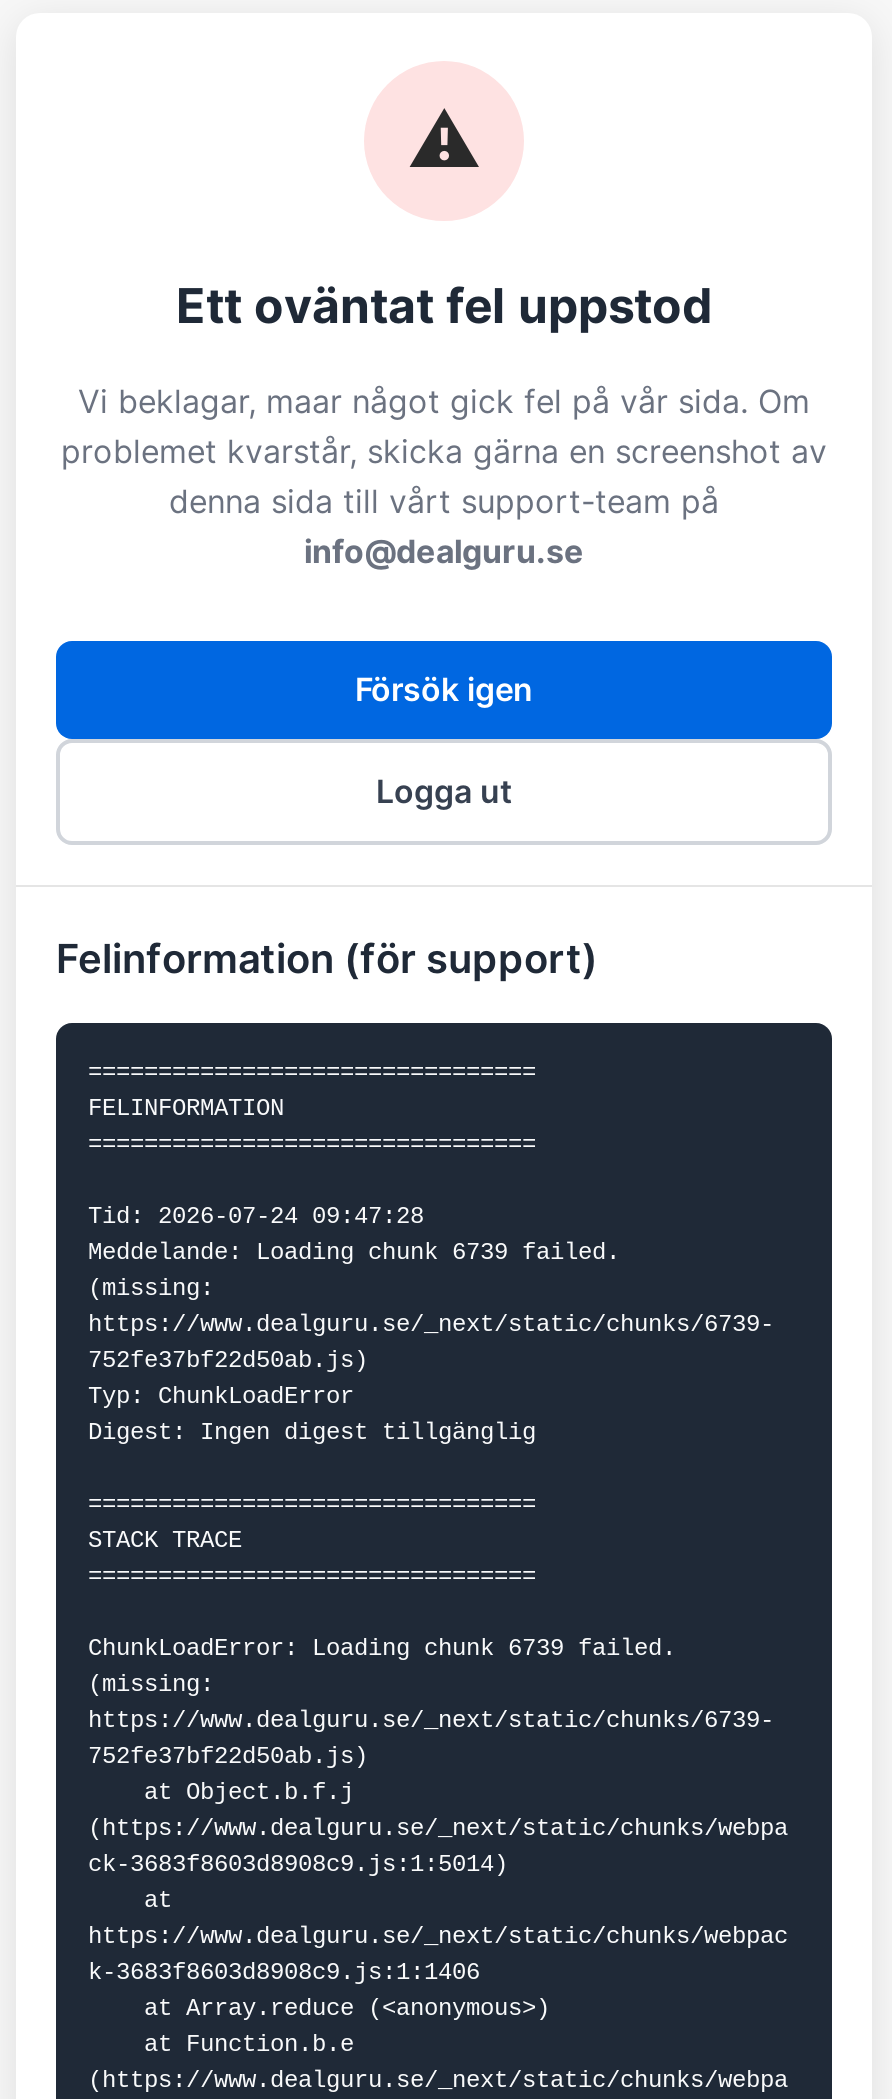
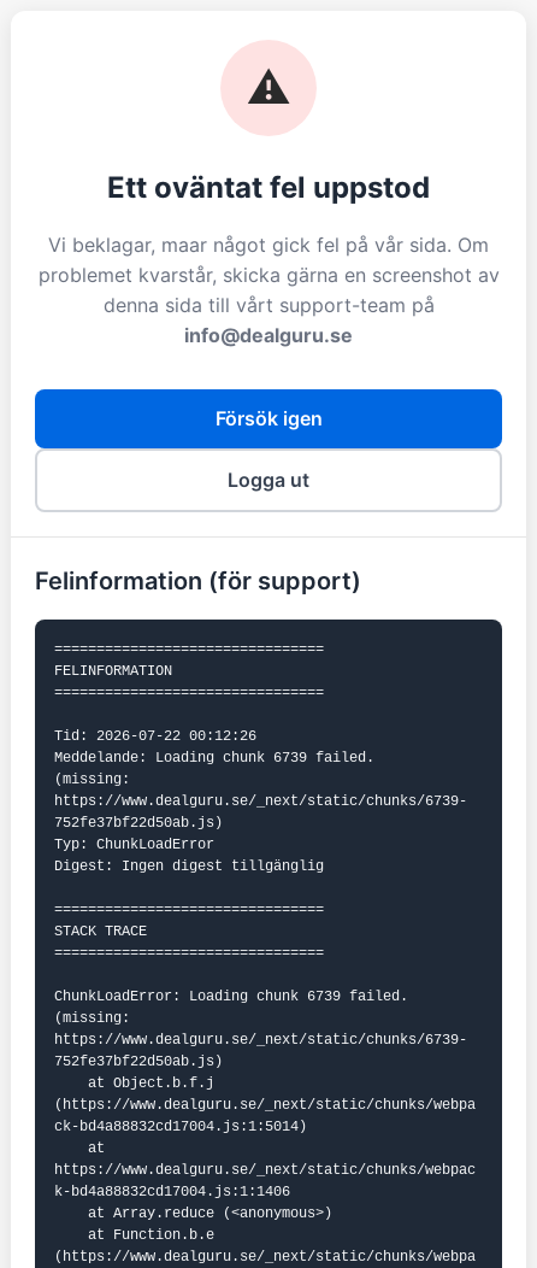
[88,1203,424,1231] Tid: 2026-07-24 09:47:28 -> [54,728,256,745] Tid: 2026-07-22 00:12:26
[88,1851,508,1879] ck-3683f8603d8908c9.js:1:5014) -> [54,1119,307,1135] ck-bd4a88832cd17004.js:1:5014)
[88,1959,480,1987] k-3683f8603d8908c9.js:1:1406 -> [54,1184,290,1201] k-bd4a88832cd17004.js:1:1406

